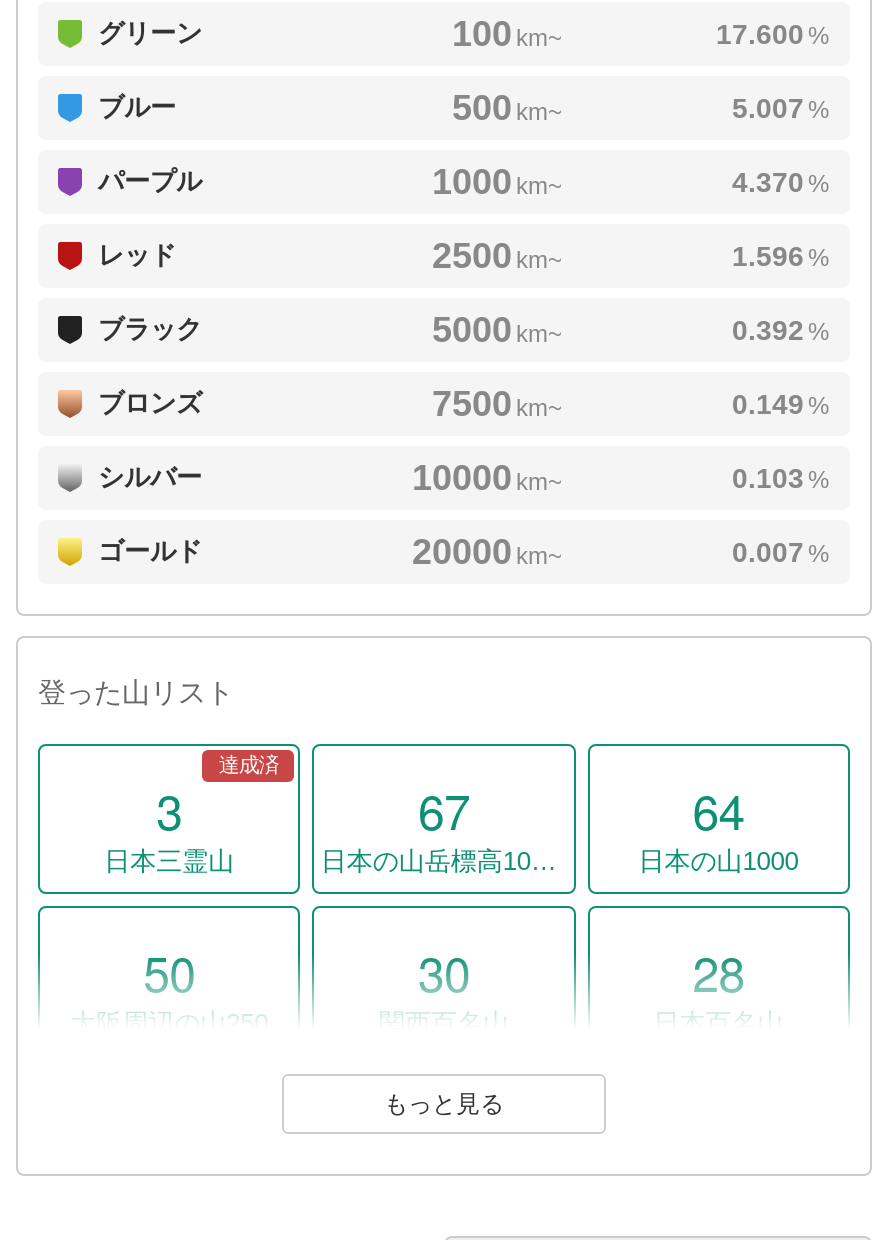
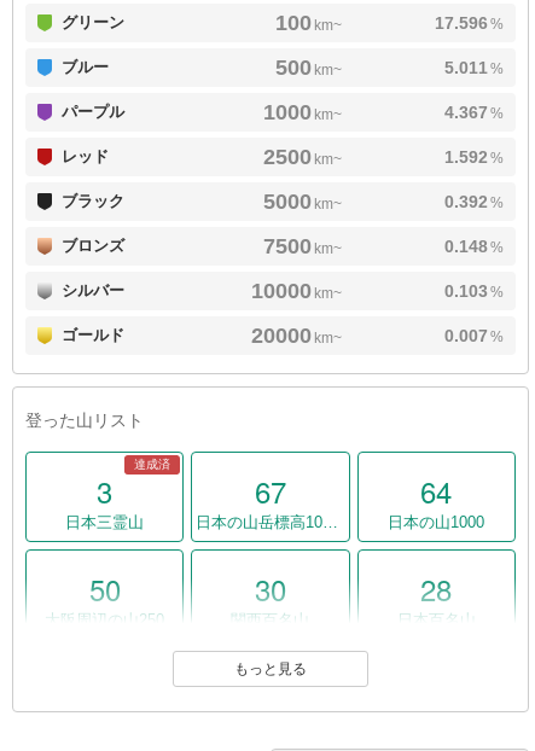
[716,18,830,50] 17.600 % -> [435,13,504,32] 17.596 %
[732,92,830,124] 5.007 % -> [444,58,504,77] 5.011 %
[732,166,830,198] 4.370 % -> [444,102,504,122] 4.367 %
[732,240,830,272] 1.596 % -> [444,147,504,166] 1.592 %
[732,388,830,420] 0.149 % -> [444,236,504,256] 0.148 %

